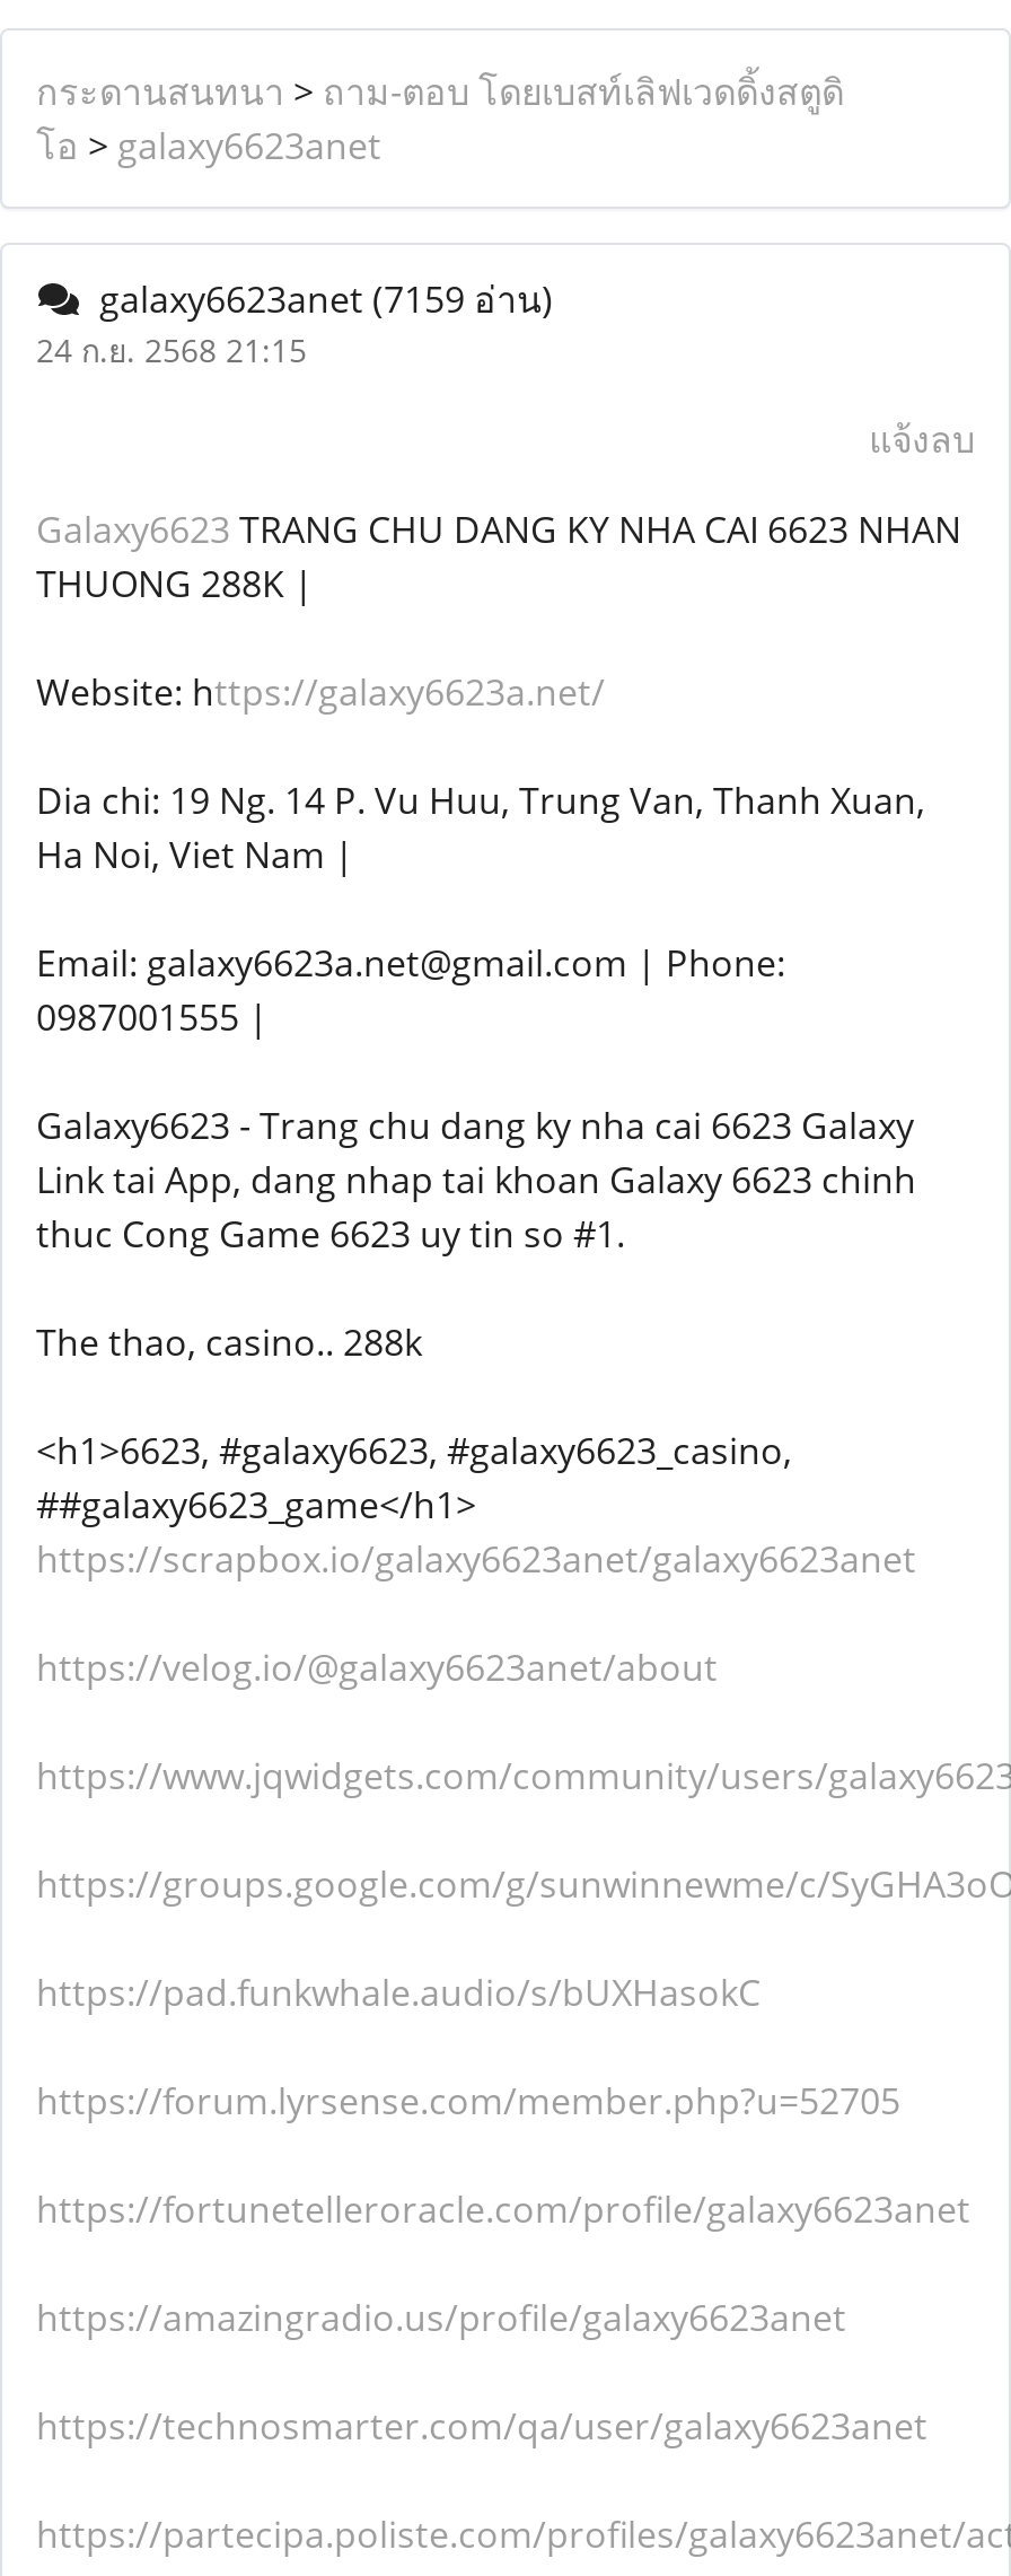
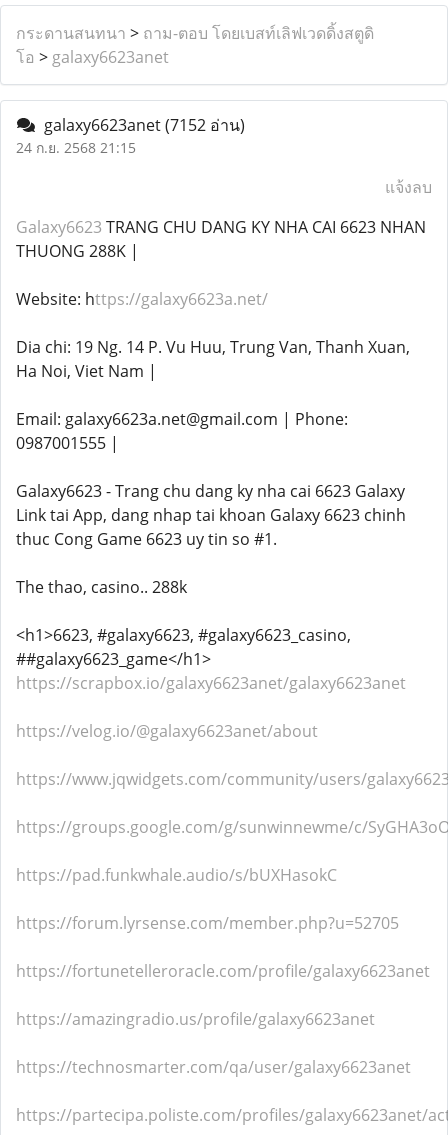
[81,274,553,324] galaxy6623anet (7159 อ่าน) -> [36,114,245,136] galaxy6623anet (7152 อ่าน)

